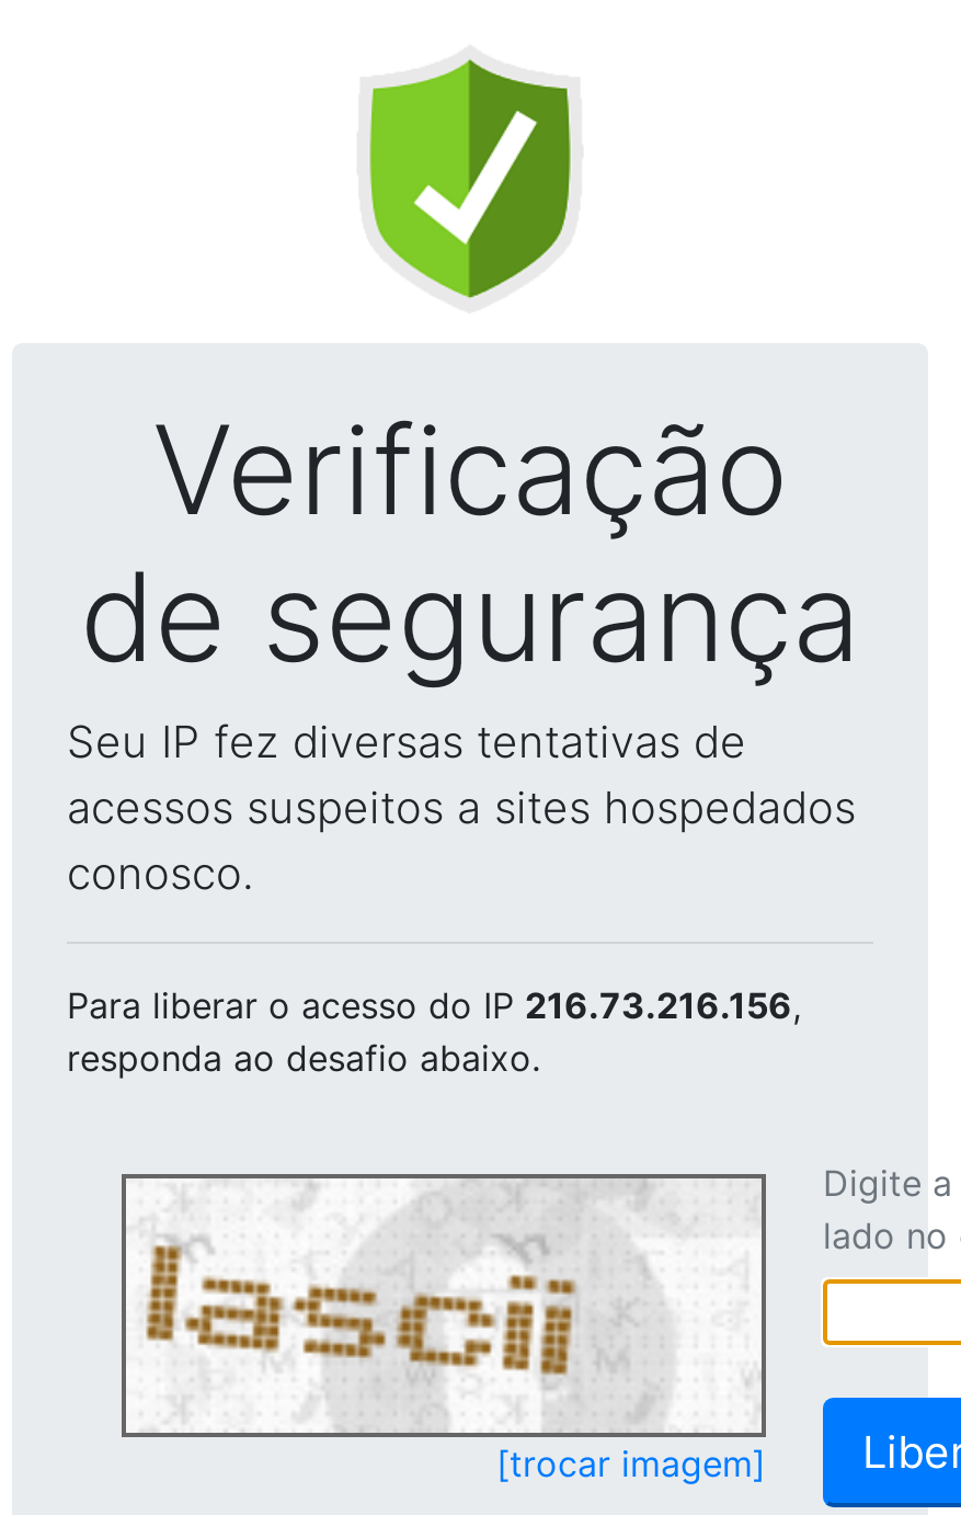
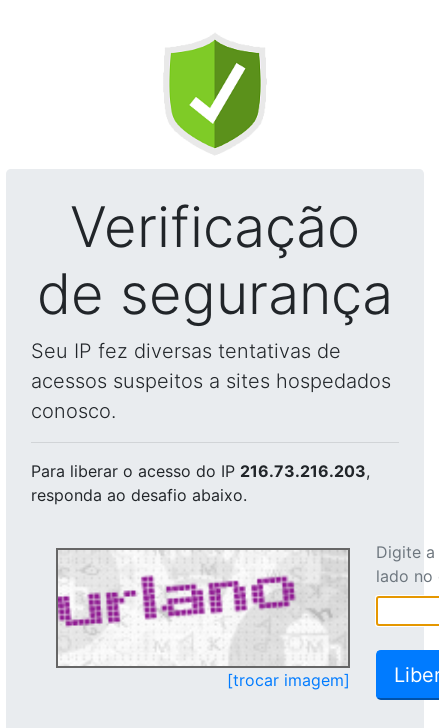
[67,983,801,1027] Para liberar o acesso do IP 216.73.216.156, -> [31,461,370,481] Para liberar o acesso do IP 216.73.216.203,
[126,1185,759,1428] [image] -> [57,552,346,664] [image]

